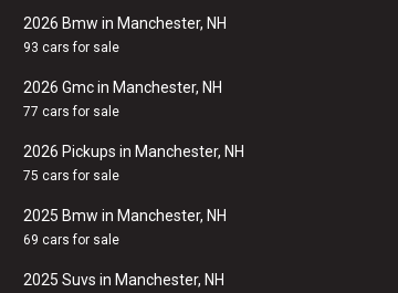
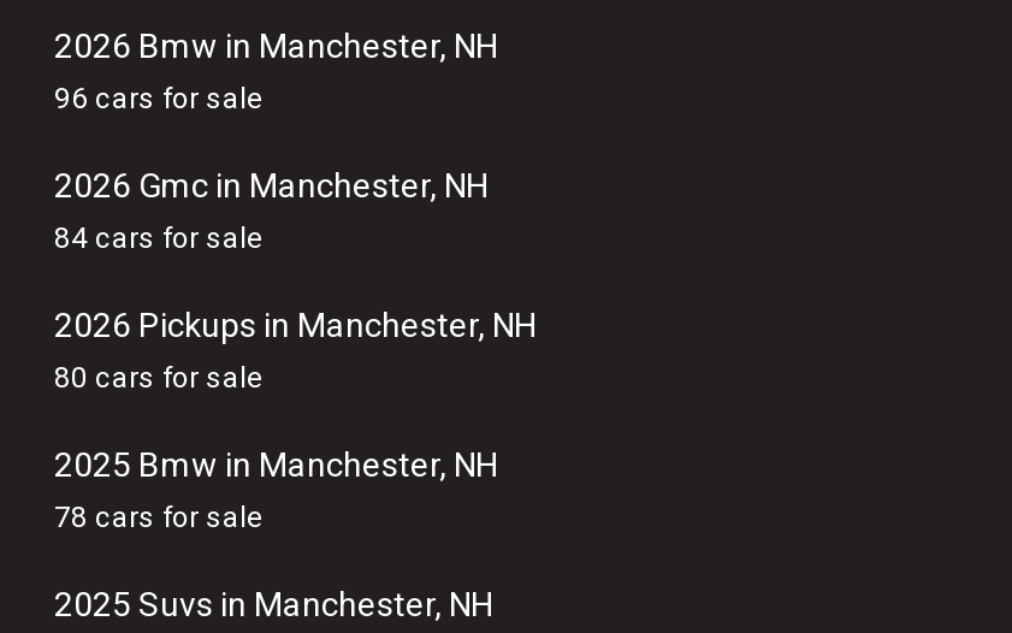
[23,40,119,55] 93 cars for sale -> [54,82,264,116] 96 cars for sale
[23,104,119,119] 77 cars for sale -> [54,221,264,255] 84 cars for sale
[23,168,119,184] 75 cars for sale -> [54,361,264,395] 80 cars for sale
[23,232,119,248] 69 cars for sale -> [54,501,264,534] 78 cars for sale

